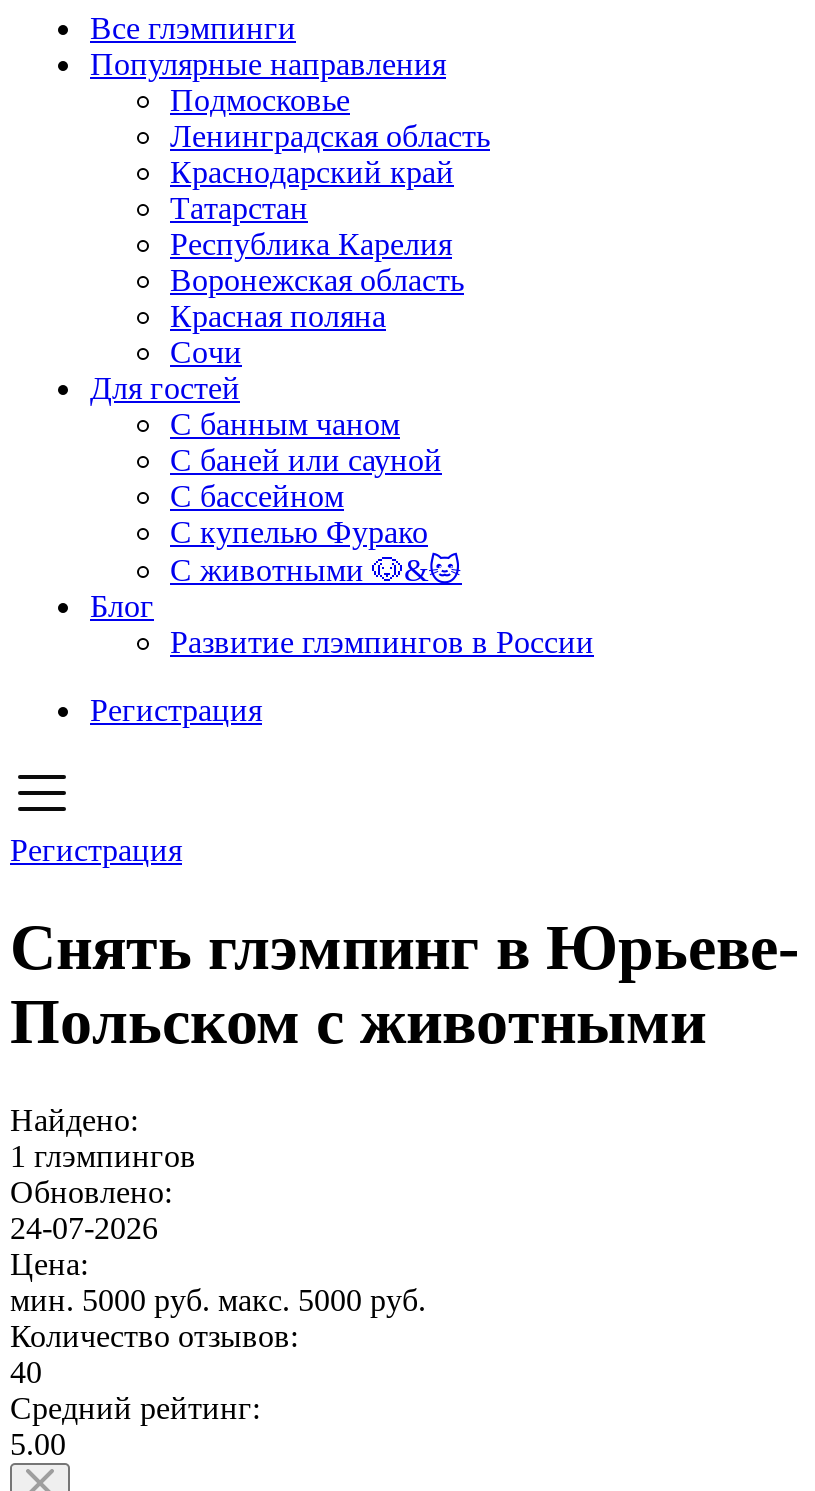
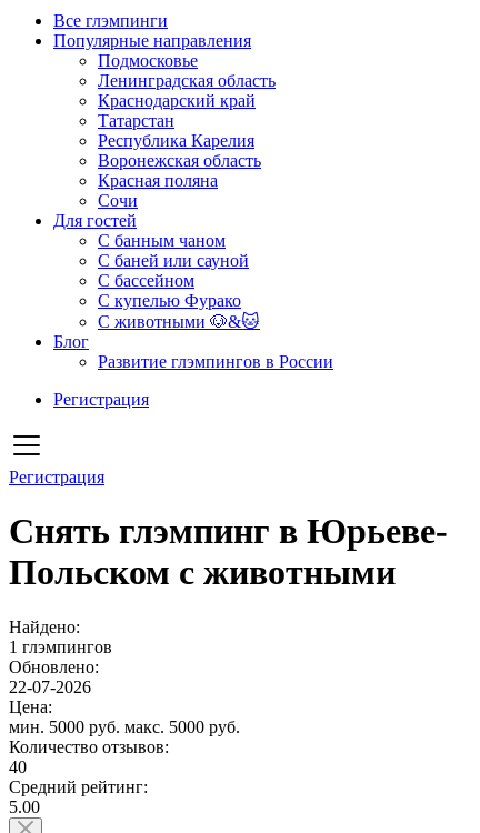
[10,1211,158,1245] 24-07-2026 -> [9,677,91,696] 22-07-2026

